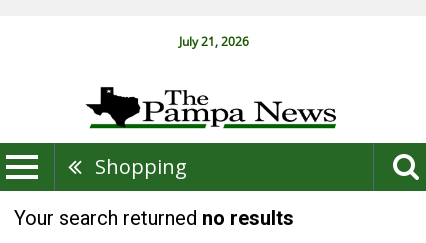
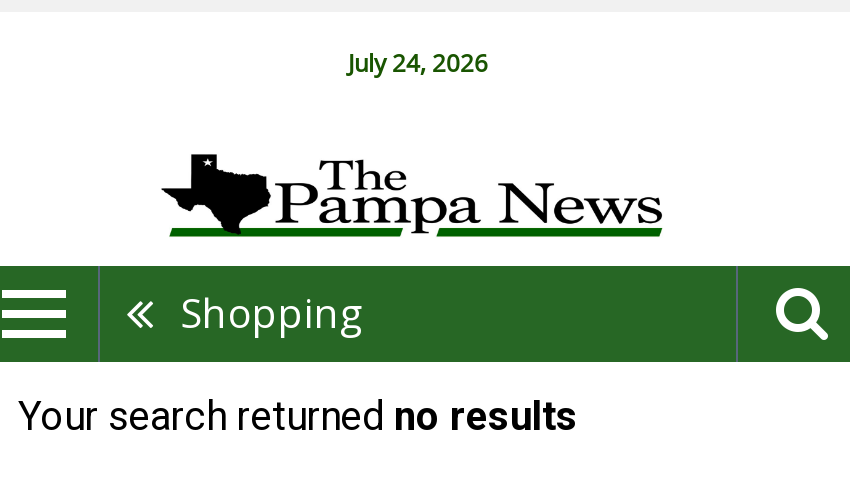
[179,33,249,50] July 21, 2026 -> [348,46,488,80] July 24, 2026

